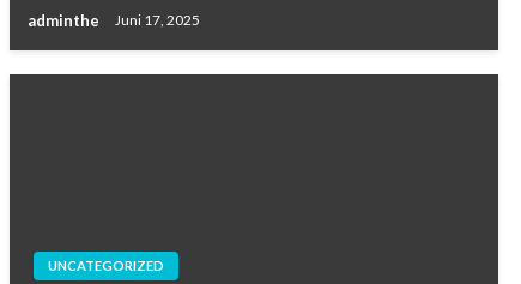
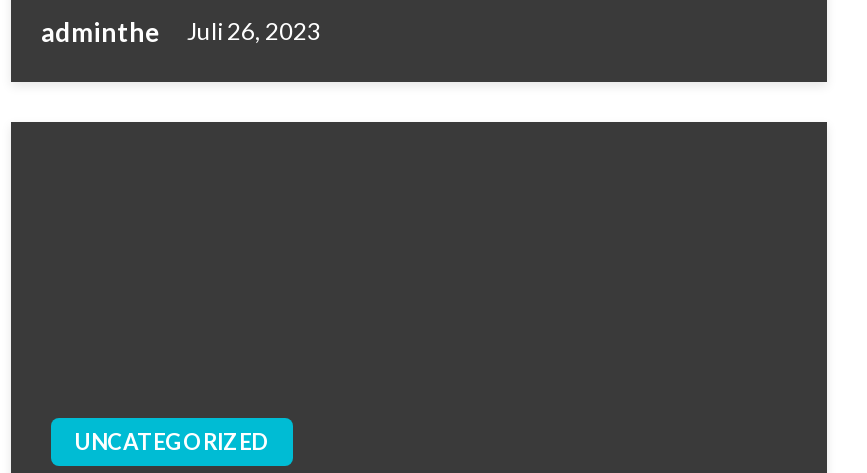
[28,11,200,30] adminthe Juni 17, 2025 -> [41,16,321,48] adminthe Juli 26, 2023

